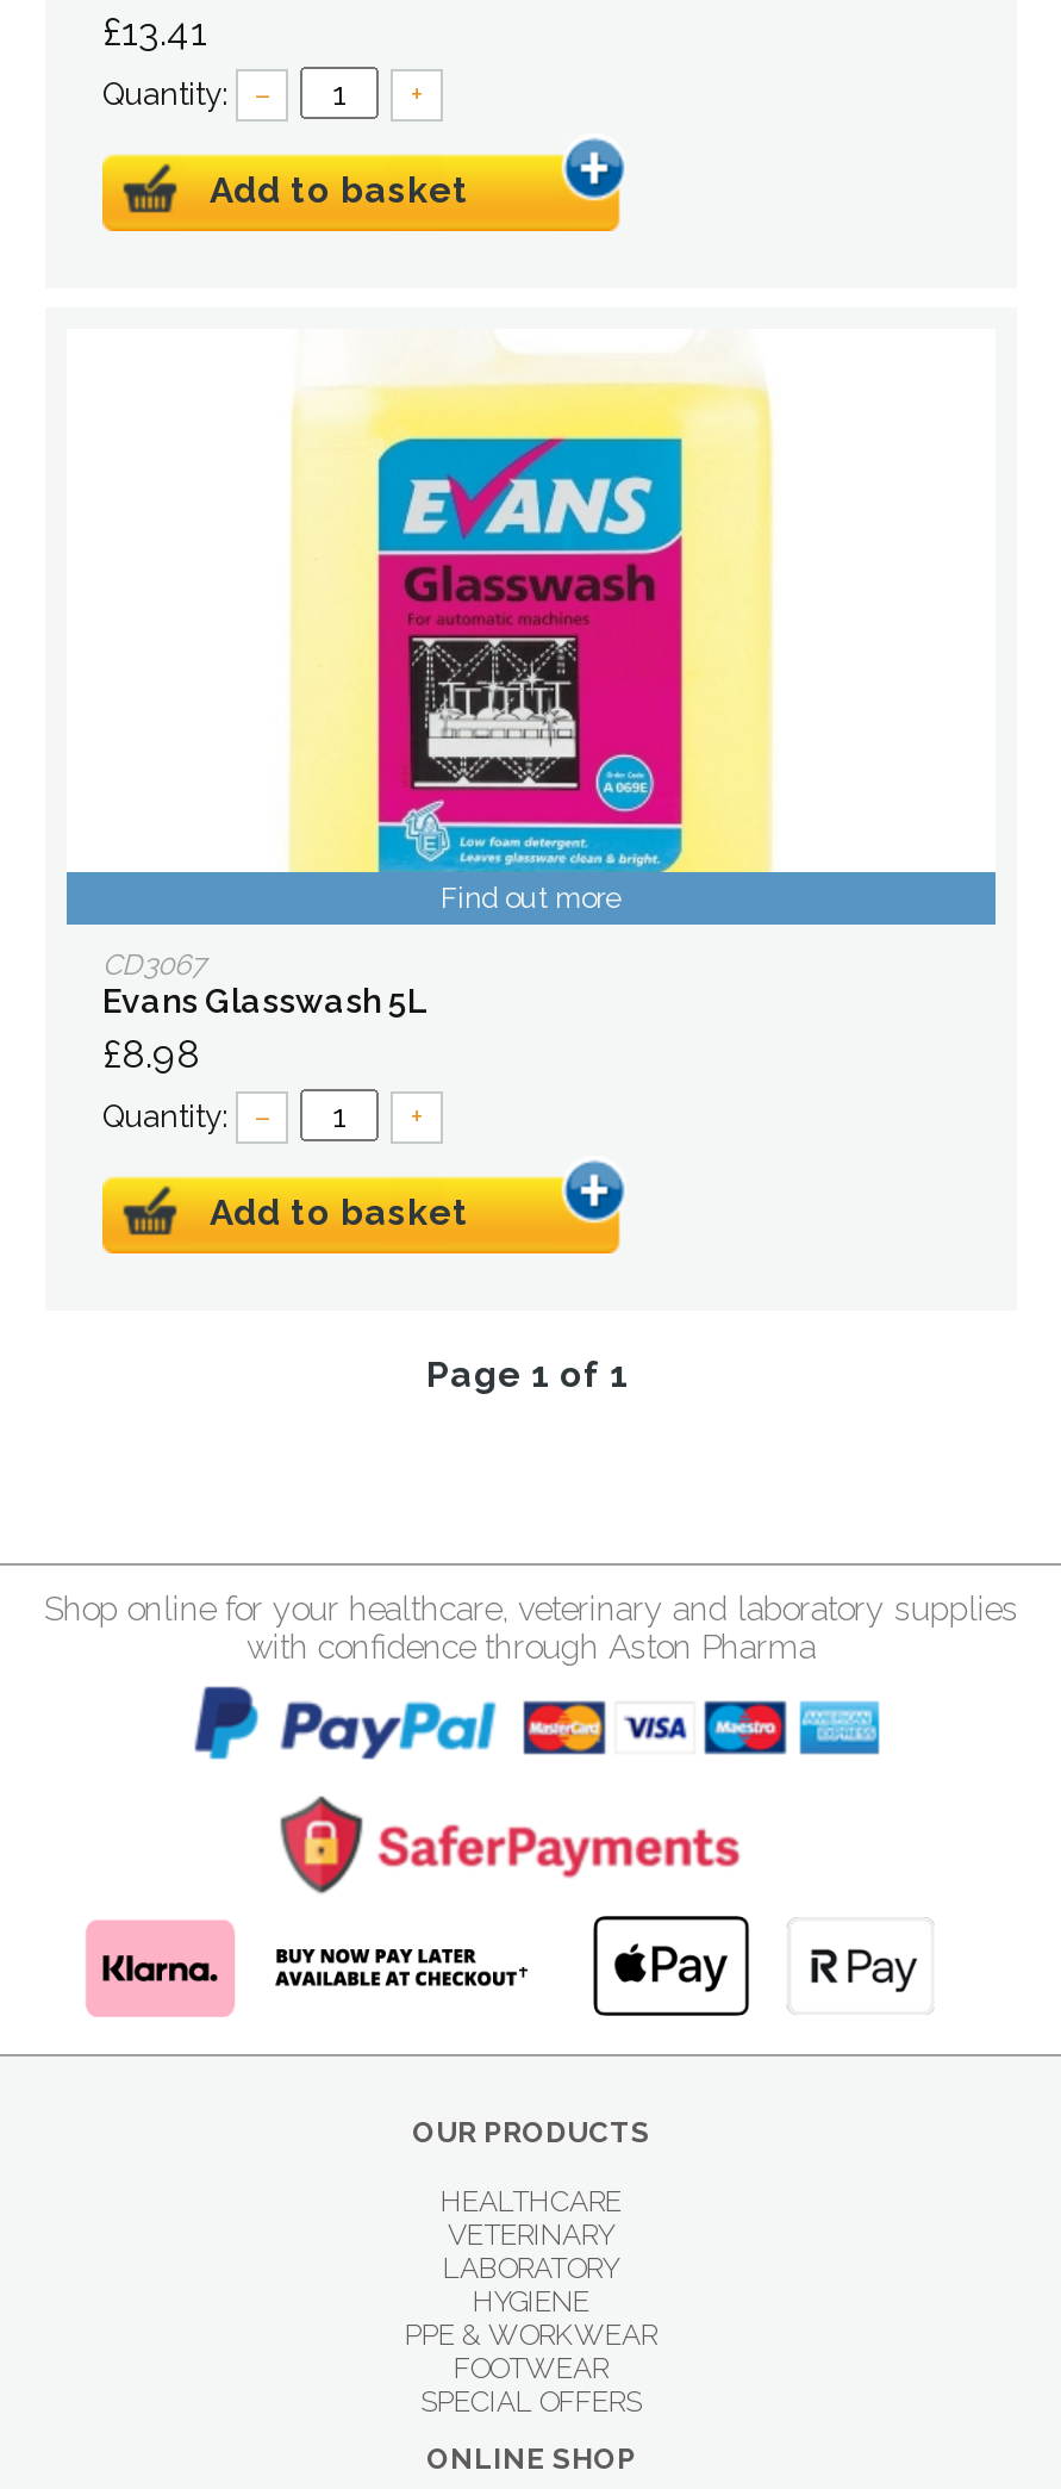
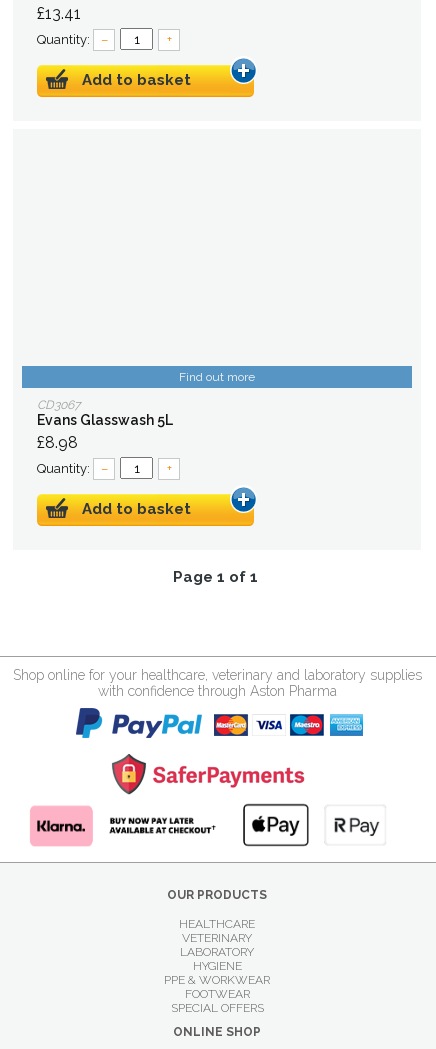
[288,355,774,875] [image] -> none

